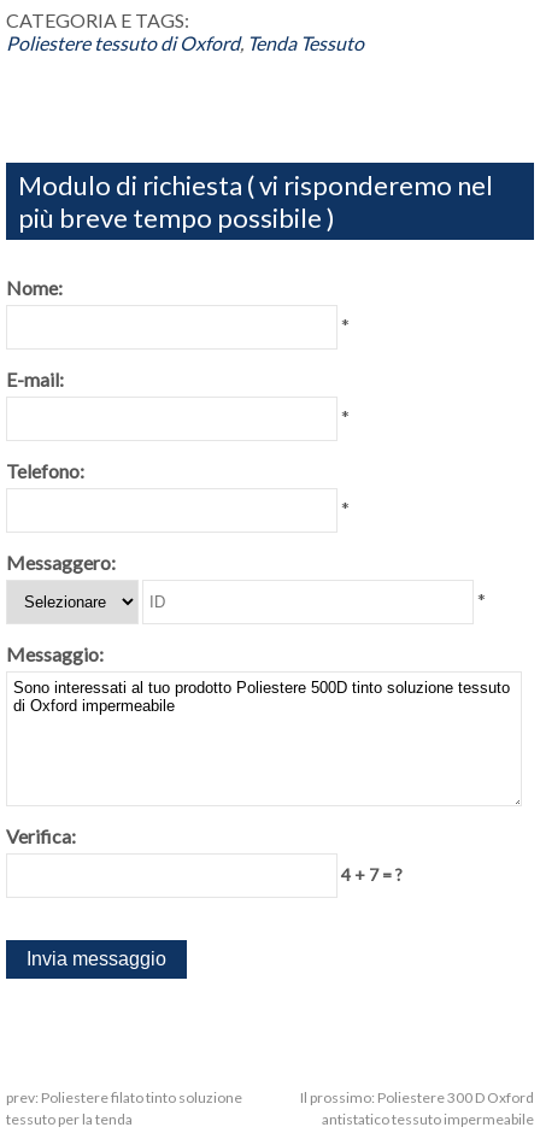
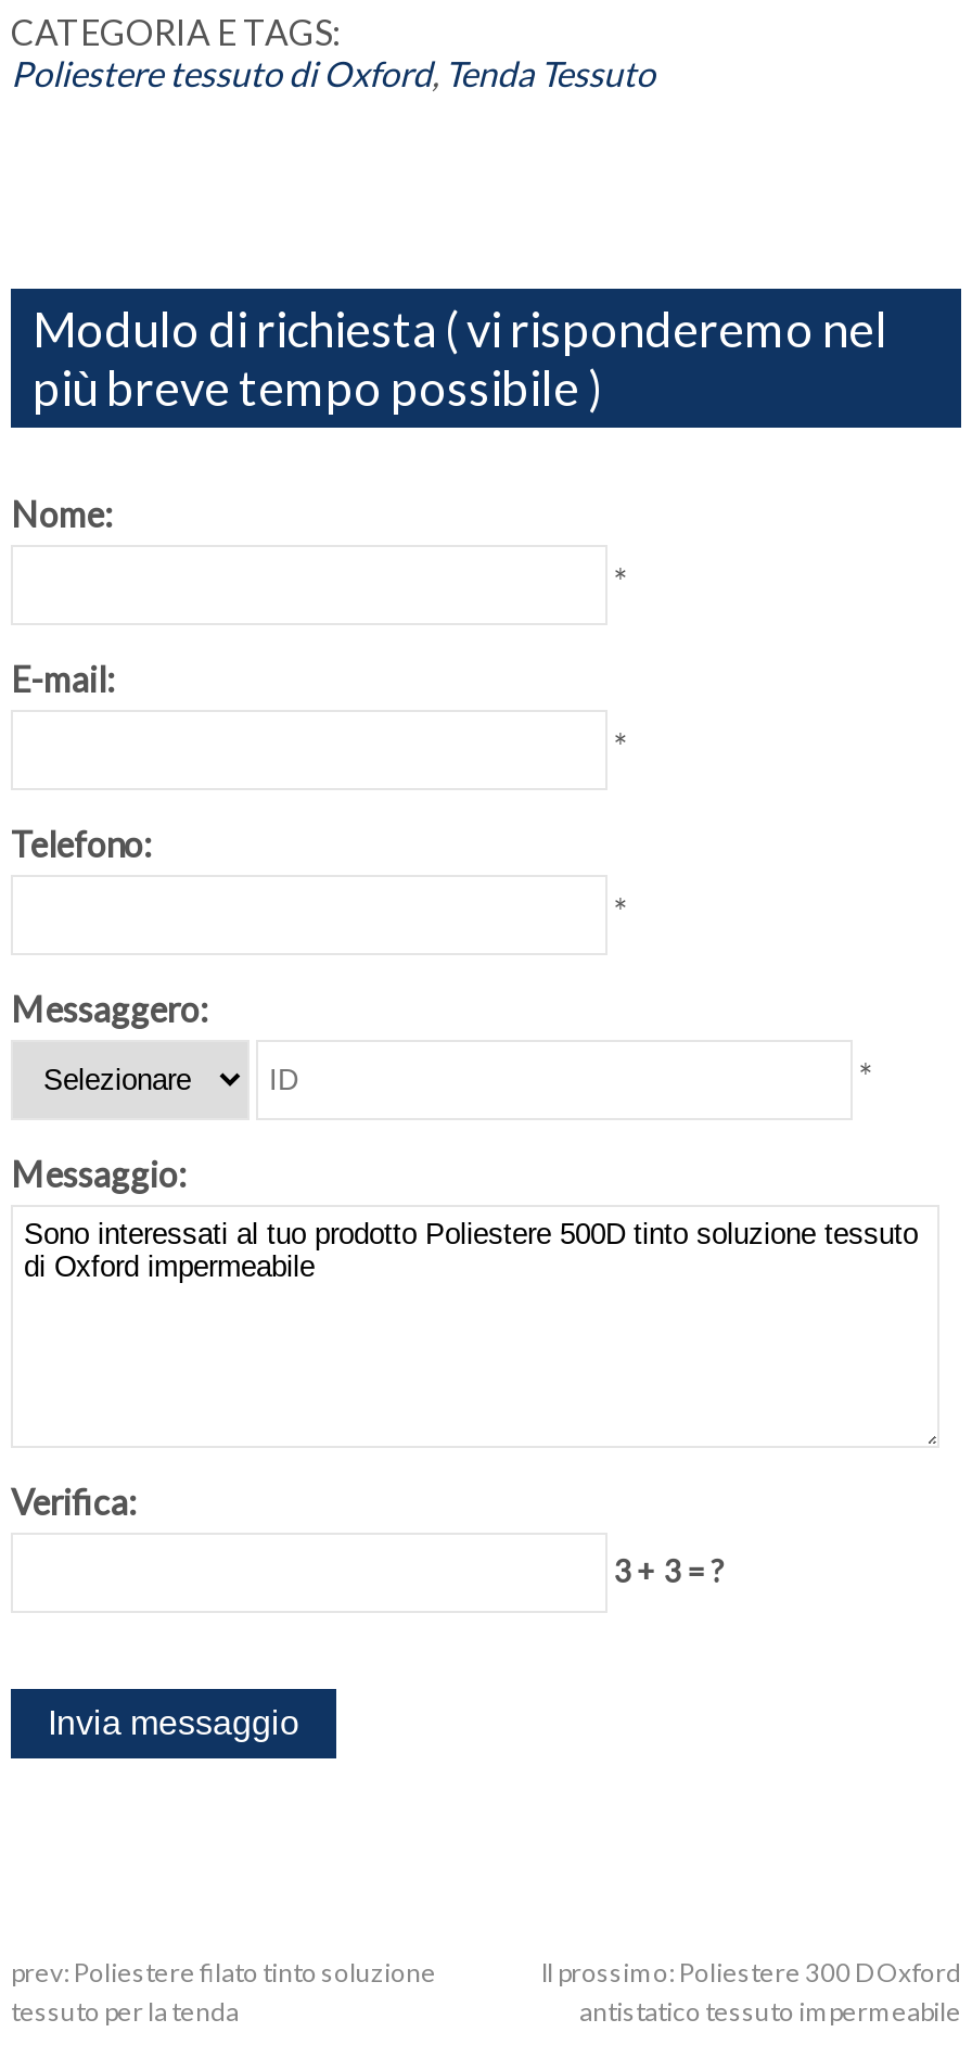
[337,864,402,885] 4 + 7 = ? -> [607,1552,724,1589] 3 + 3 = ?

